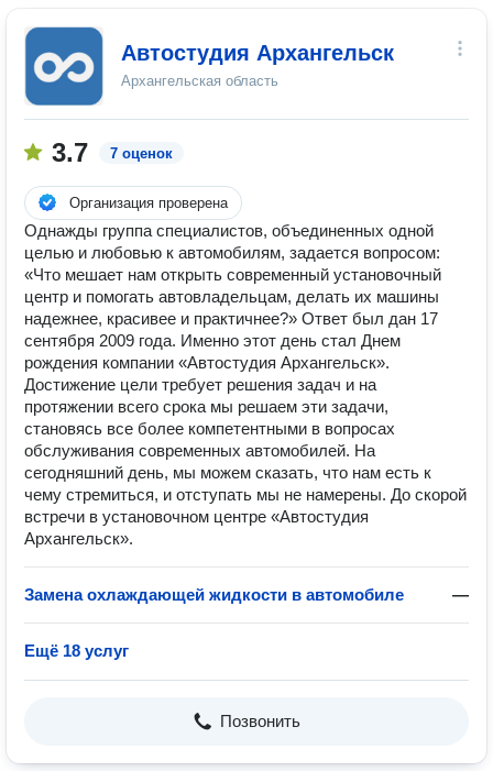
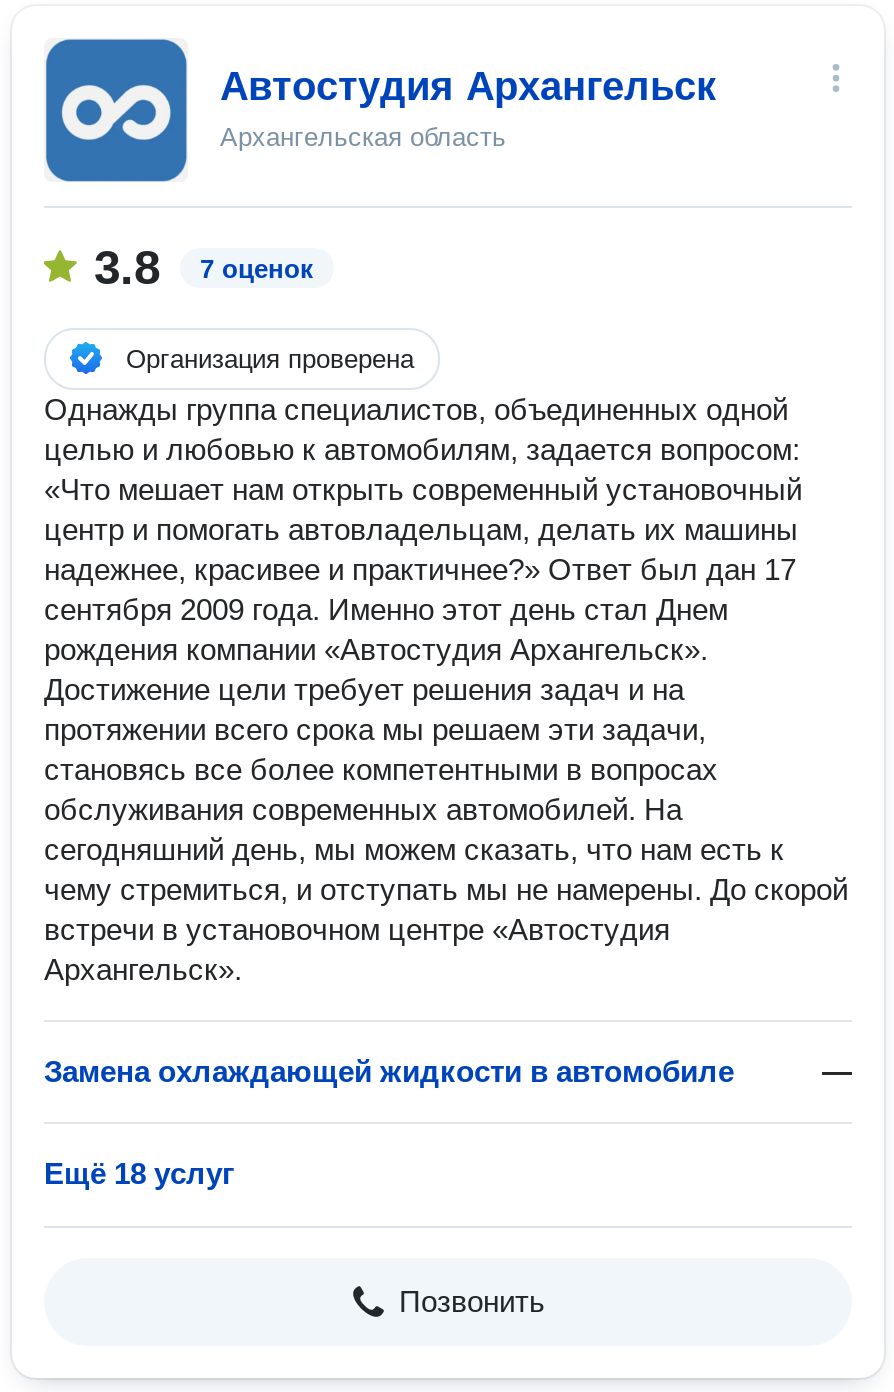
[52,137,173,167] 3.7 7 оценок -> [94,240,314,294] 3.8 7 оценок

